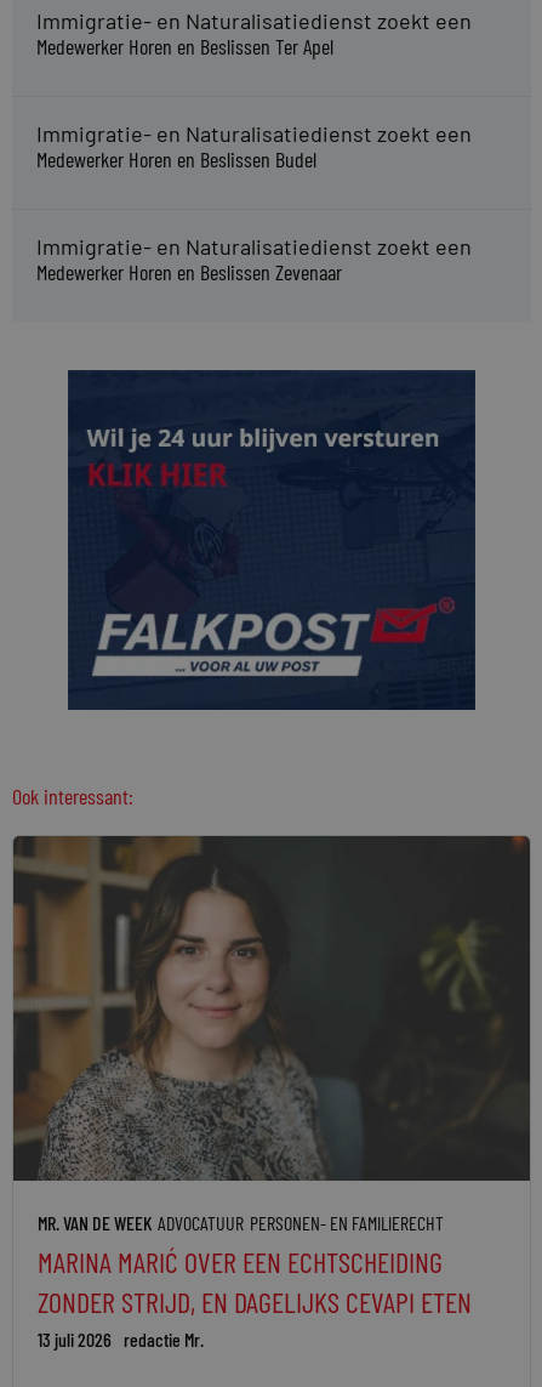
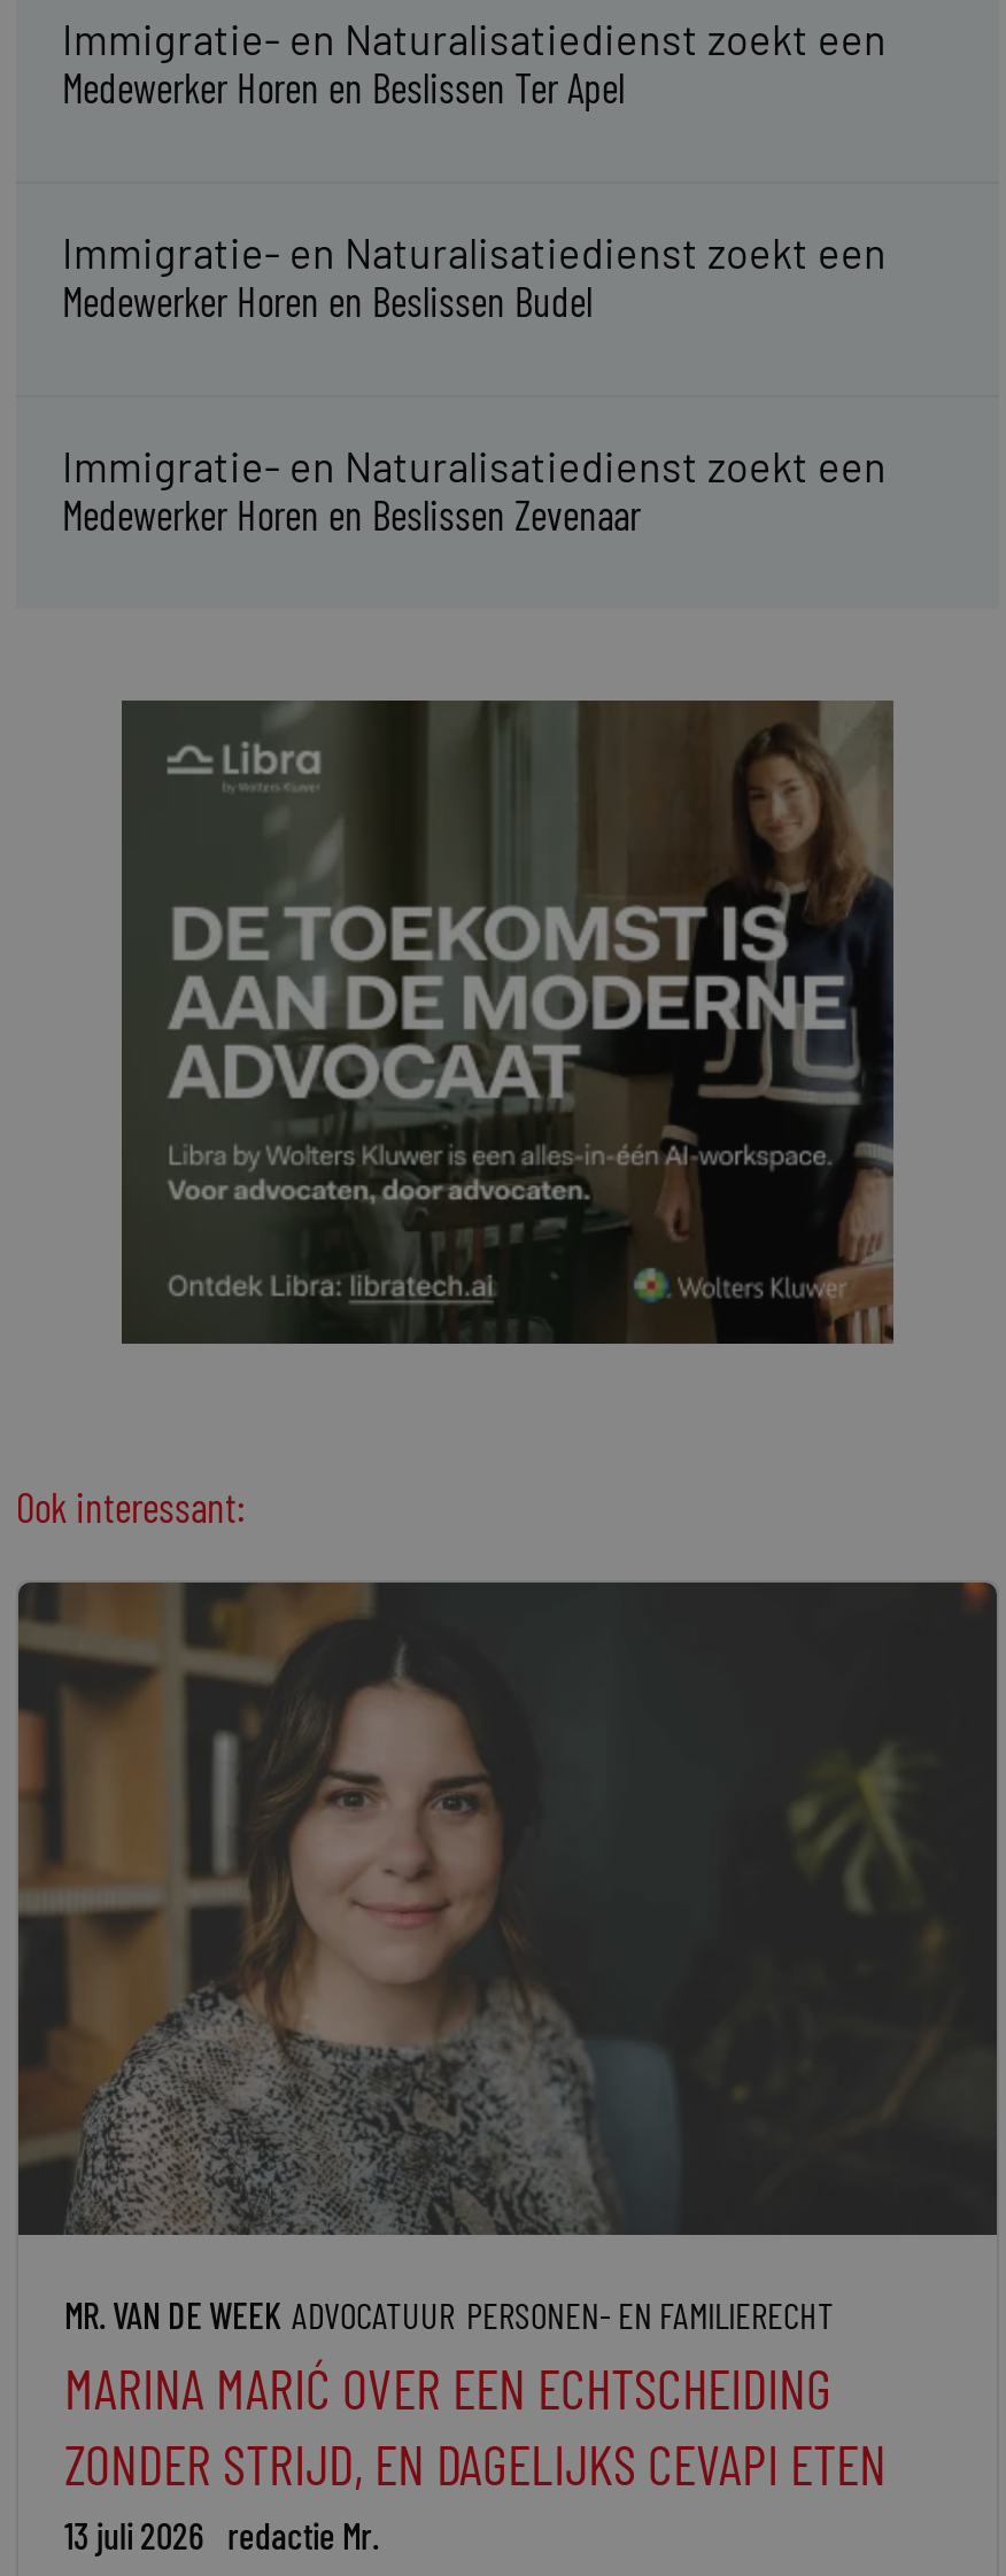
[68,369,477,711] [image] -> [122,698,896,1346] [image]

